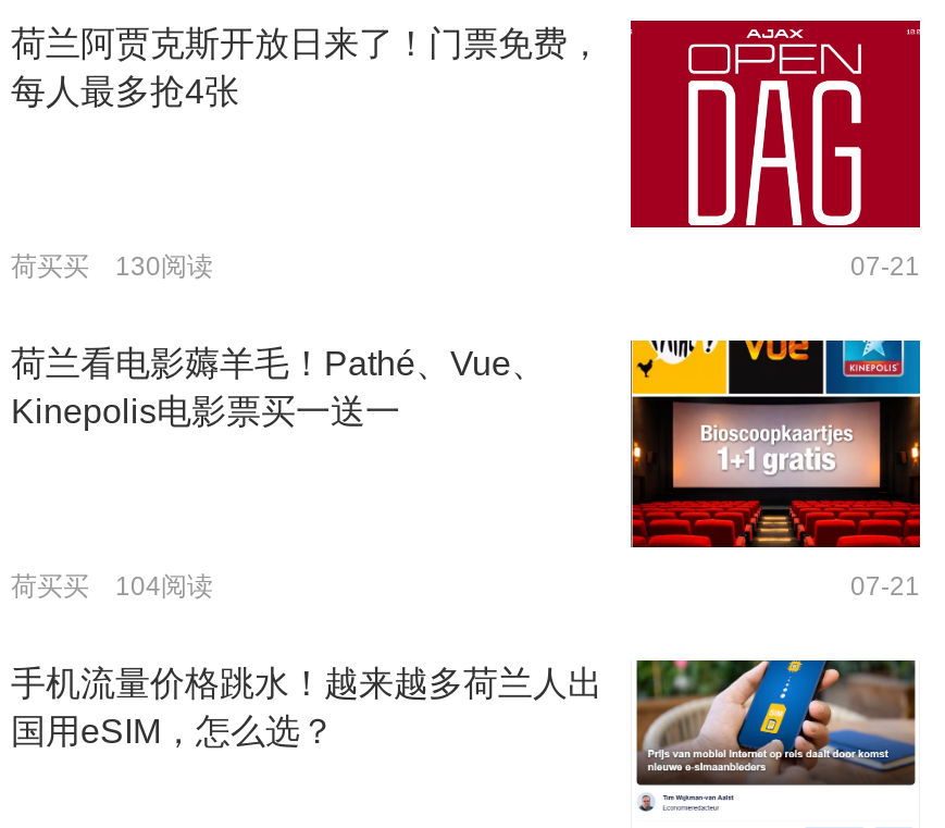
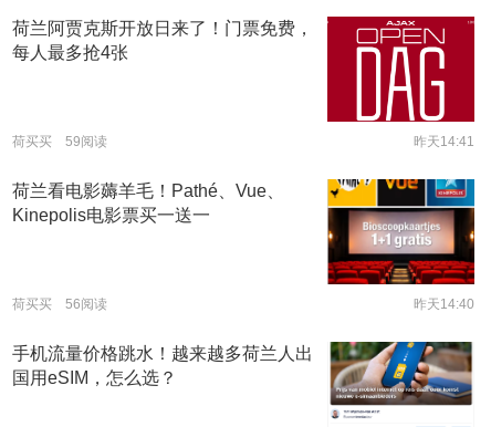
[11,251,920,282] 荷买买 130阅读 | 07-21 -> [12,134,474,149] 荷买买 59阅读 | 昨天14:41
[11,571,920,602] 荷买买 104阅读 | 07-21 -> [12,297,474,312] 荷买买 56阅读 | 昨天14:40

